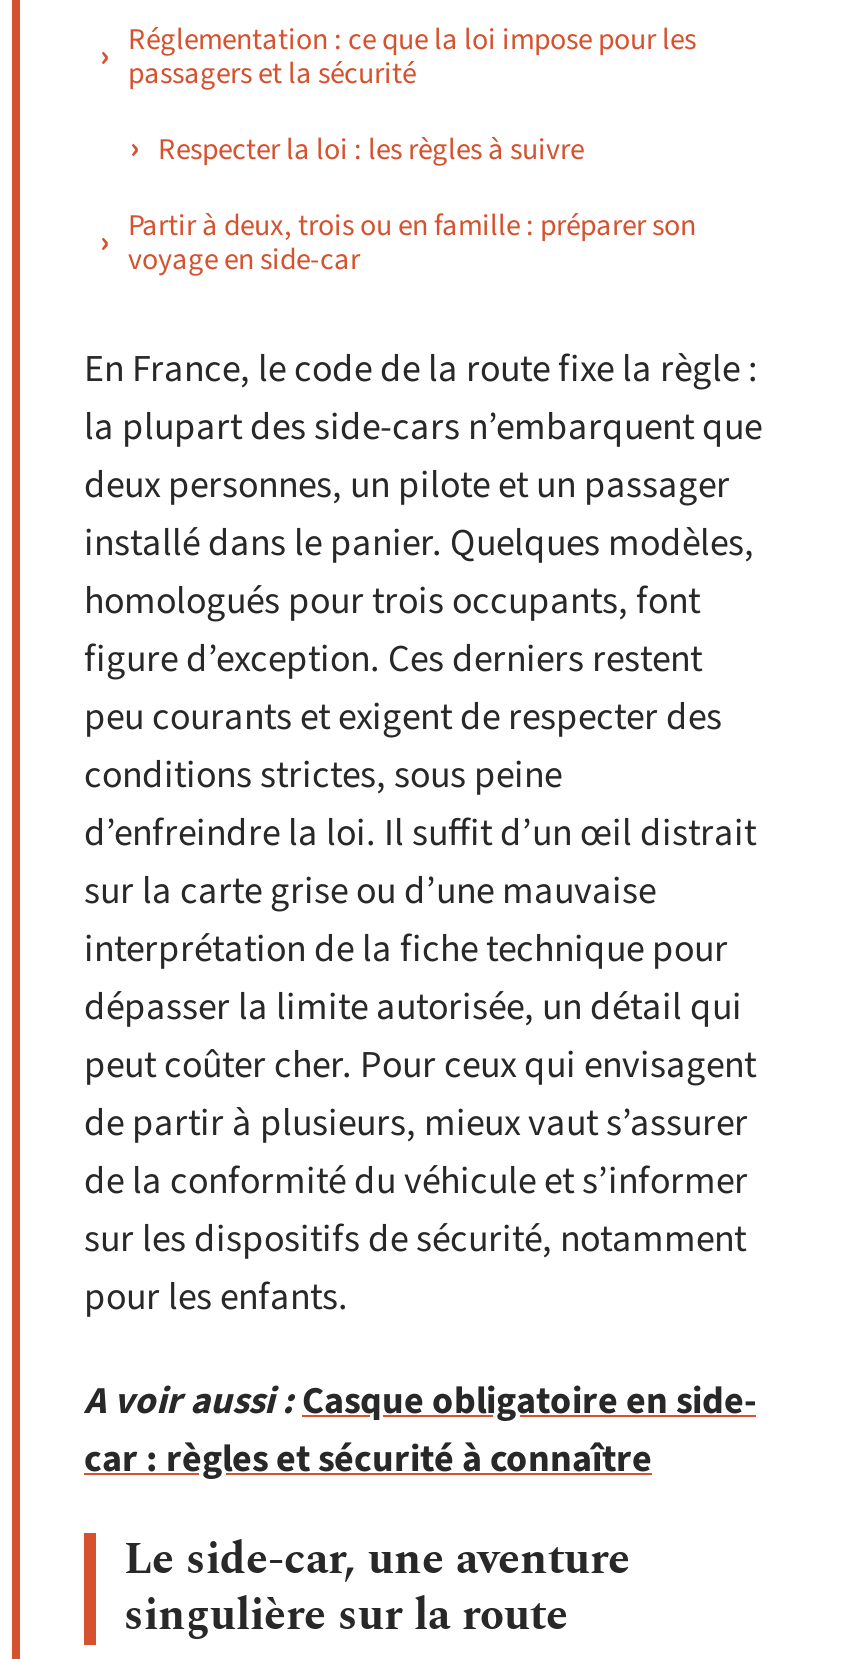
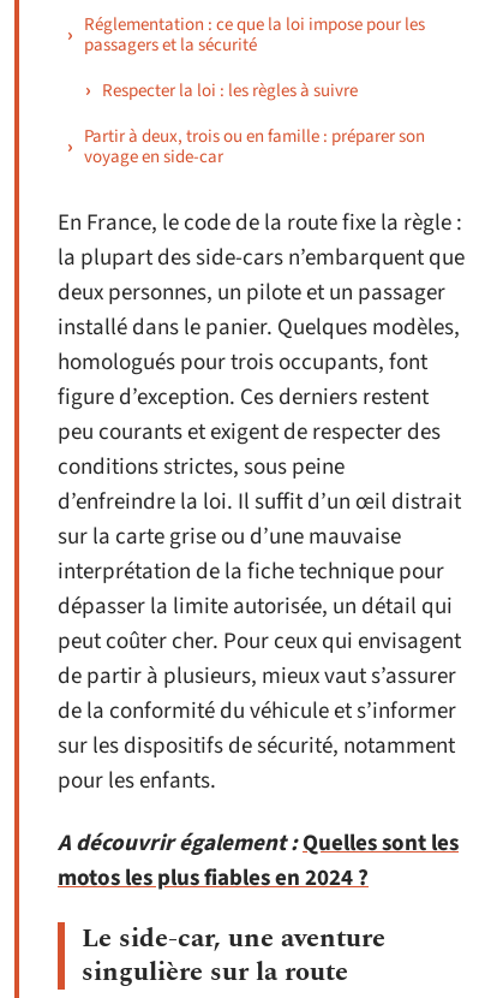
[84,1374,756,1486] A voir aussi : Casque obligatoire en side- | car : règles et sécurité à connaître -> [58,827,459,894] A découvrir également : Quelles sont les | motos les plus fiables en 2024 ?

